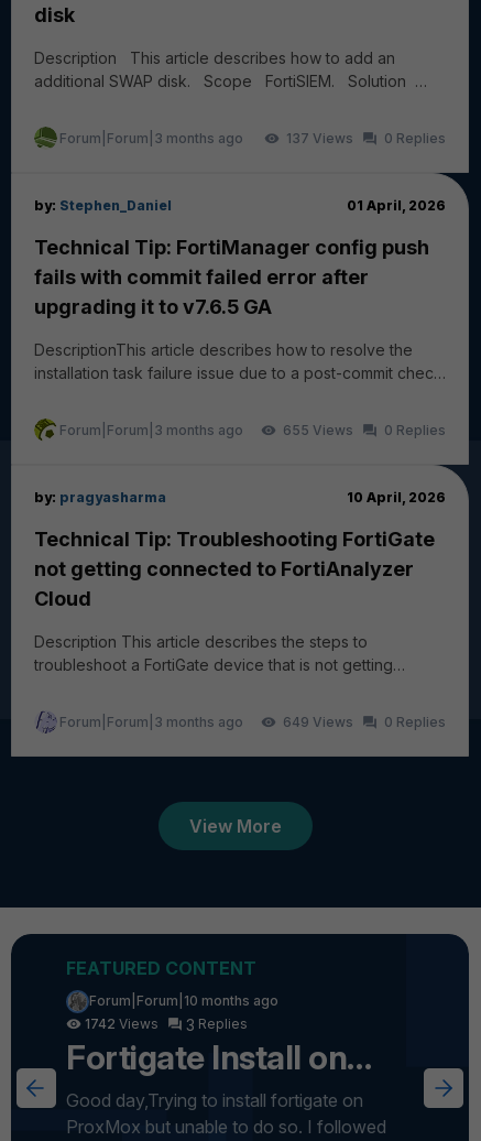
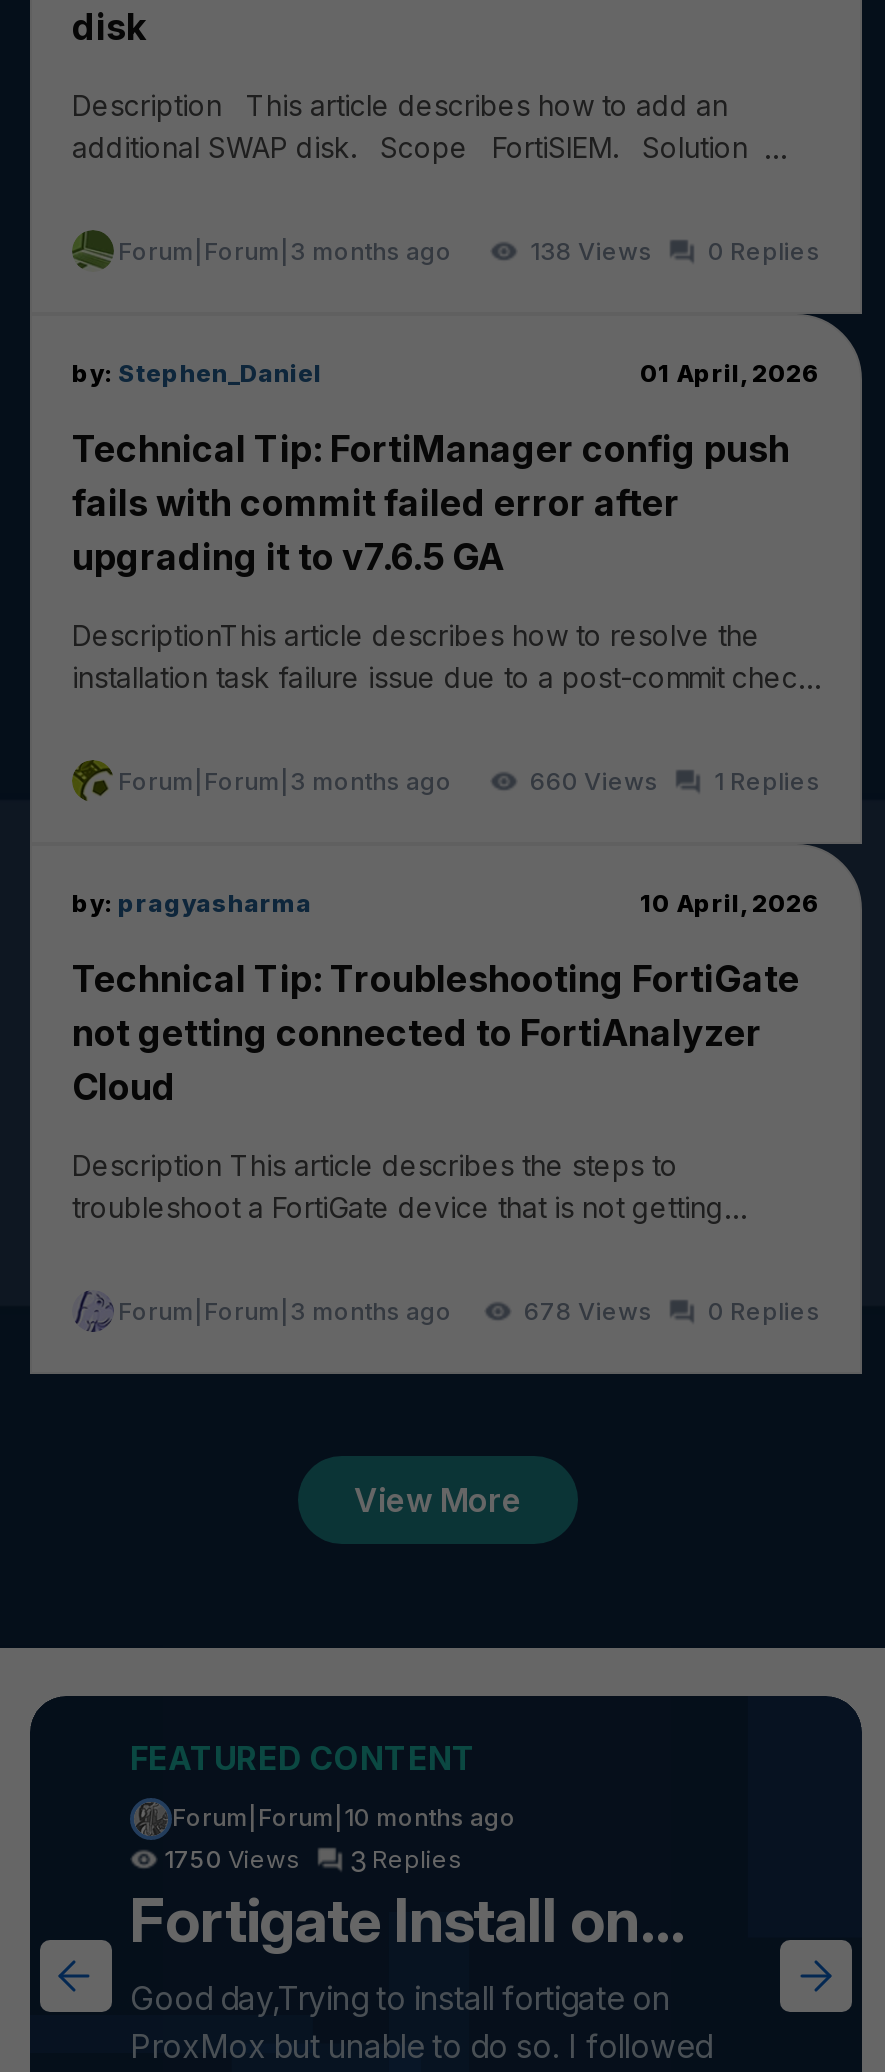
[286,130,309,146] 137 -> [530,236,572,266] 138
[283,422,309,438] 655 -> [530,766,578,796] 660
[384,422,393,438] 0 -> [714,766,724,796] 1
[283,713,309,730] 649 -> [524,1296,572,1326] 678
[85,1016,116,1032] 1742 -> [164,1844,222,1874] 1750

